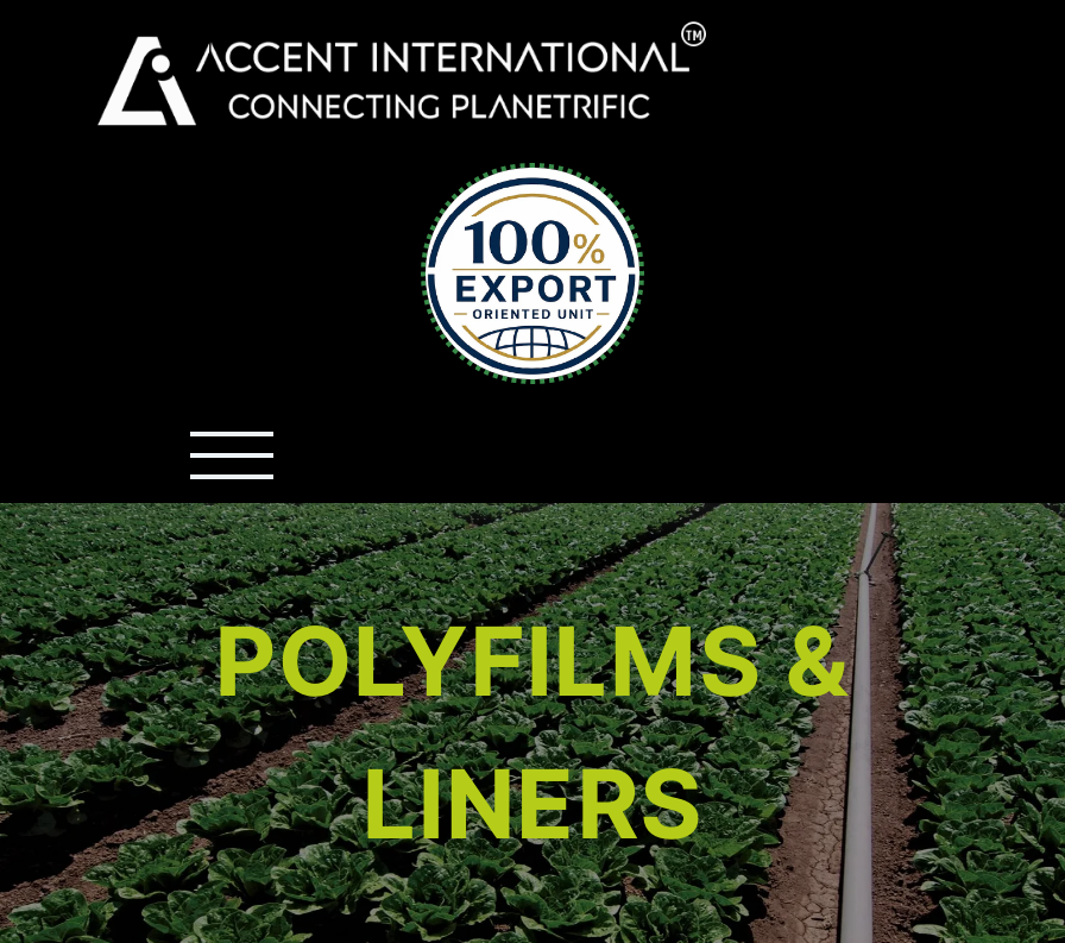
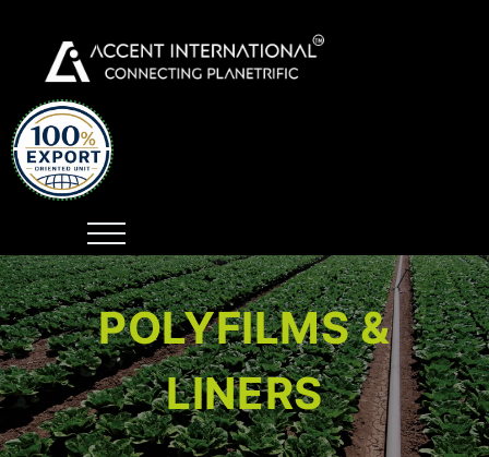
none -> [11,98,114,201] [image]
[421,163,644,384] [image] -> none

